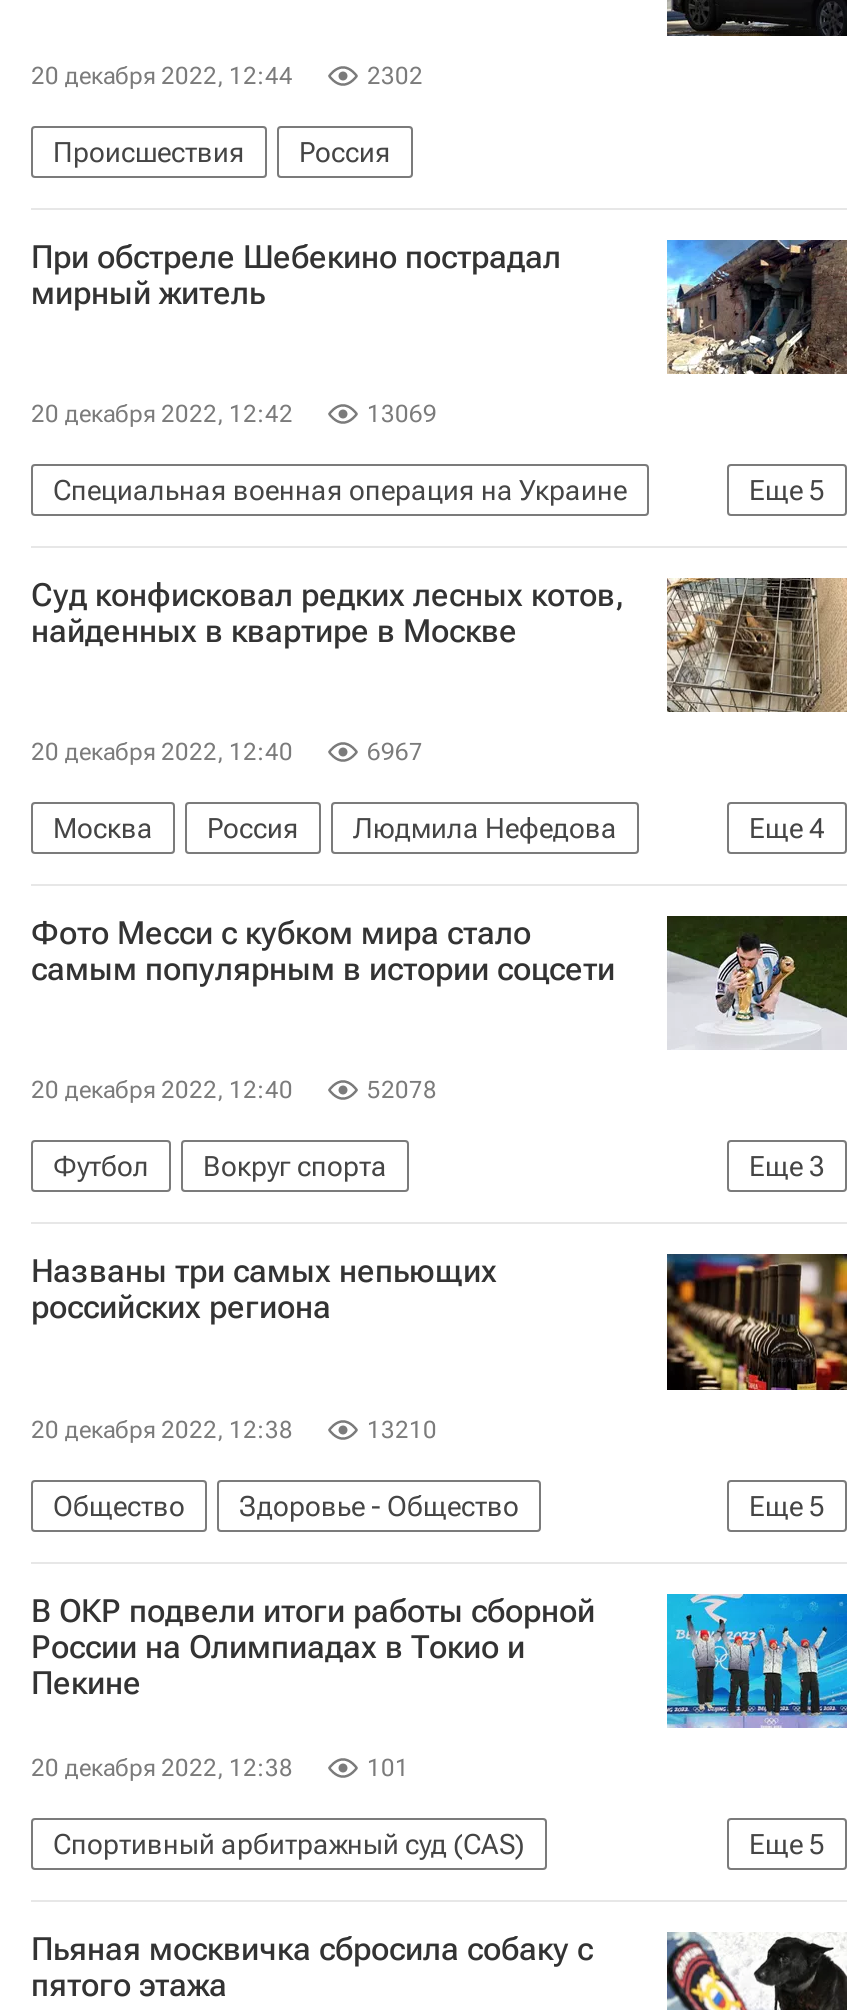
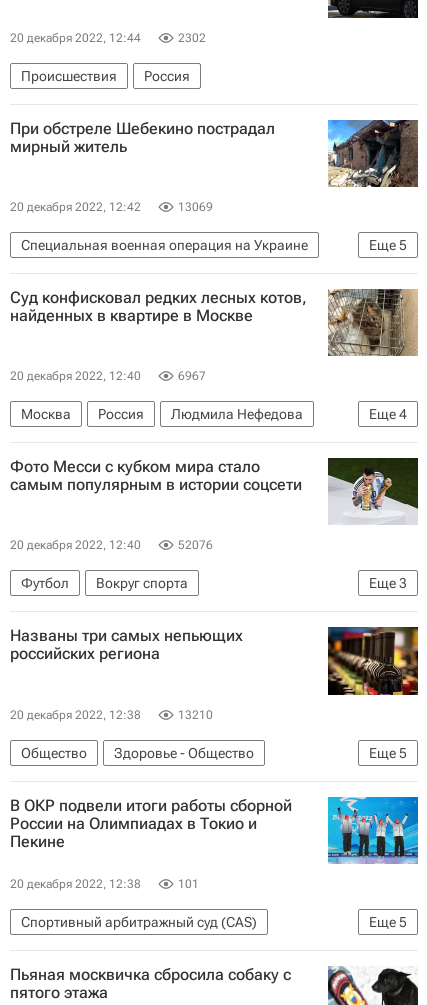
[367,1076,437,1104] 52078 -> [178,538,213,552] 52076

